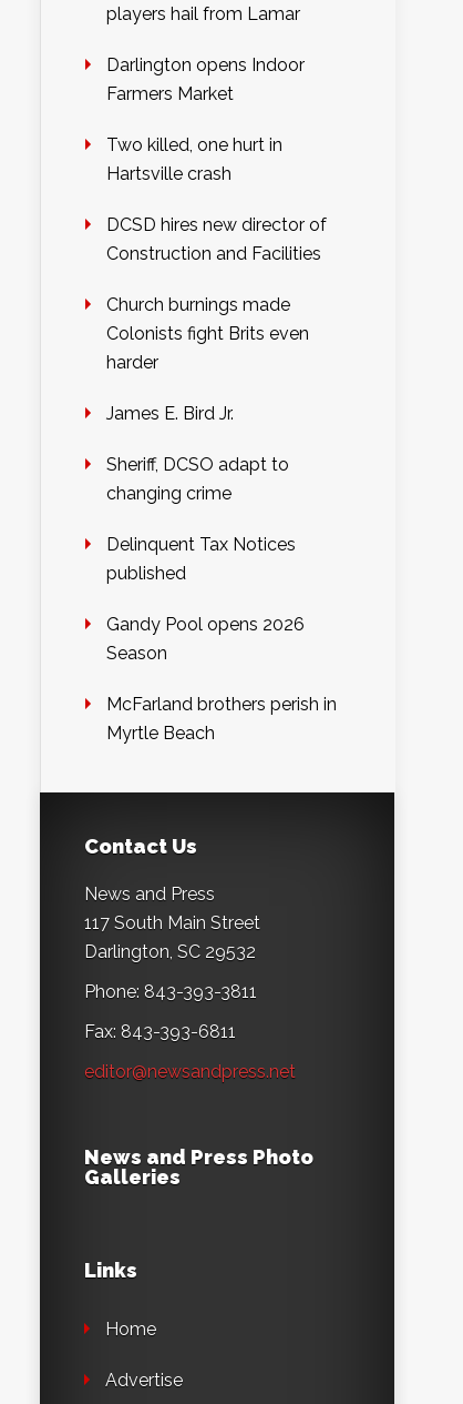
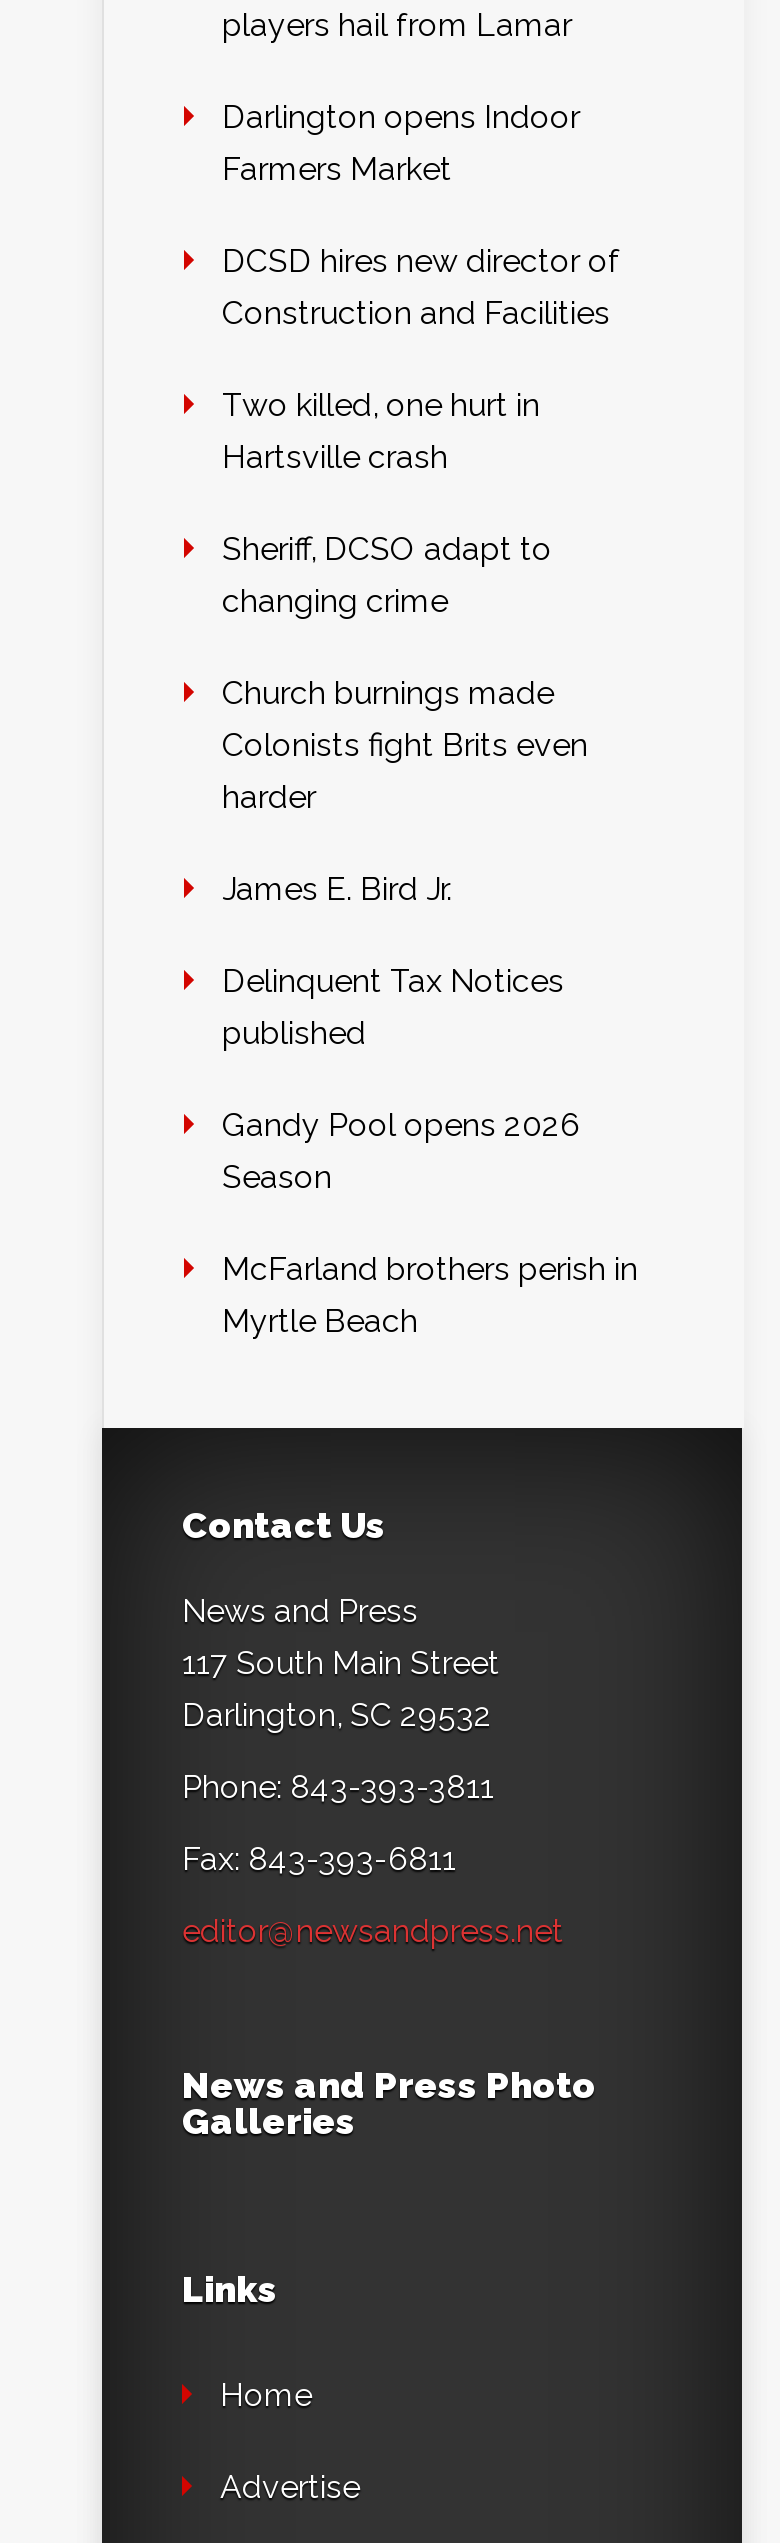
moved [106,135,282,185] -> [222,387,540,477]: Two killed, one hurt in | Hartsville crash
moved [106,215,327,264] -> [222,243,620,333]: DCSD hires new director of | Construction and Facilities
moved [106,294,309,424] -> [222,675,588,909]: Church burnings made | Colonists fight Brits even | harder | James E. Bird Jr.
moved [106,454,289,504] -> [222,531,552,621]: Sheriff, DCSO adapt to | changing crime

